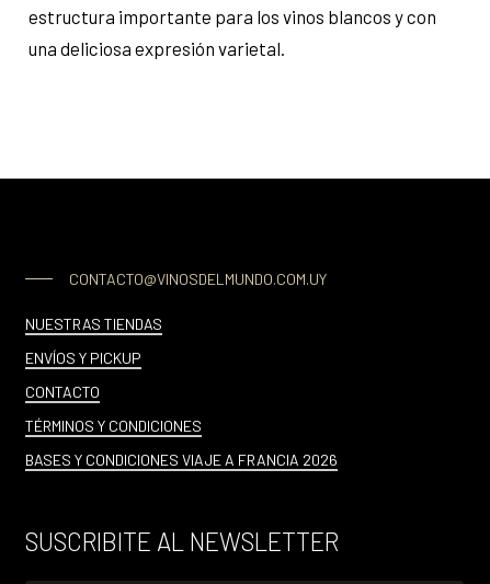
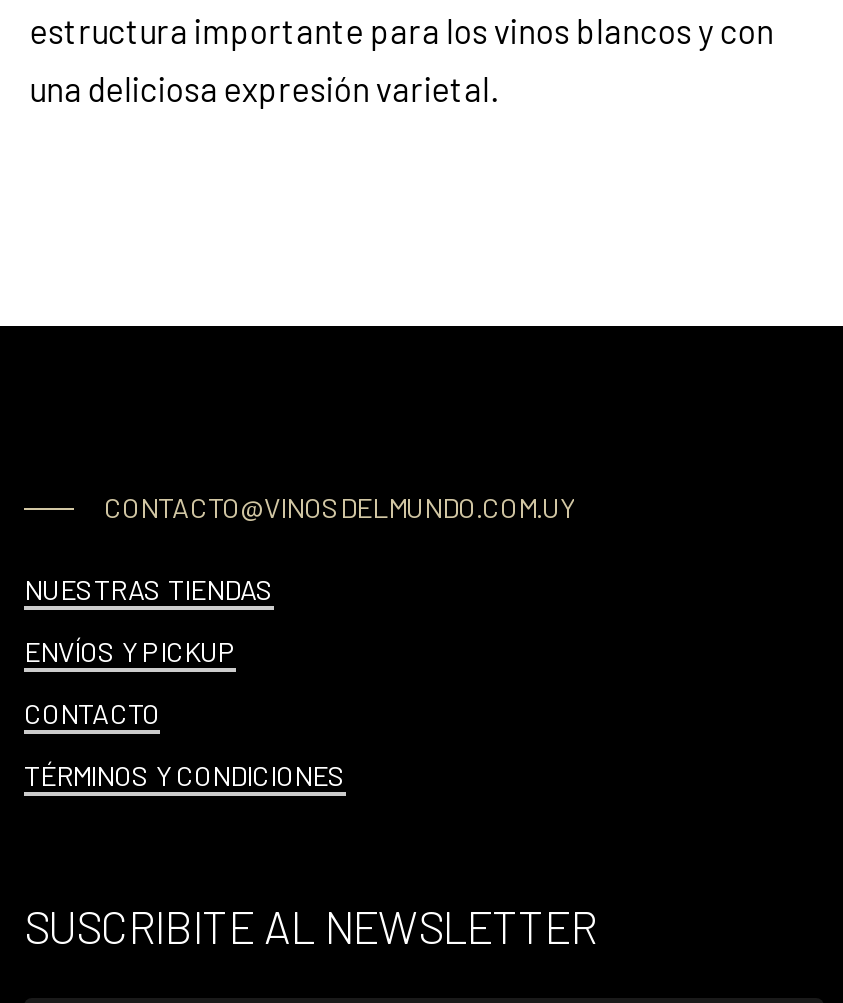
[25,450,338,469] BASES Y CONDICIONES VIAJE A FRANCIA 2026 -> none

